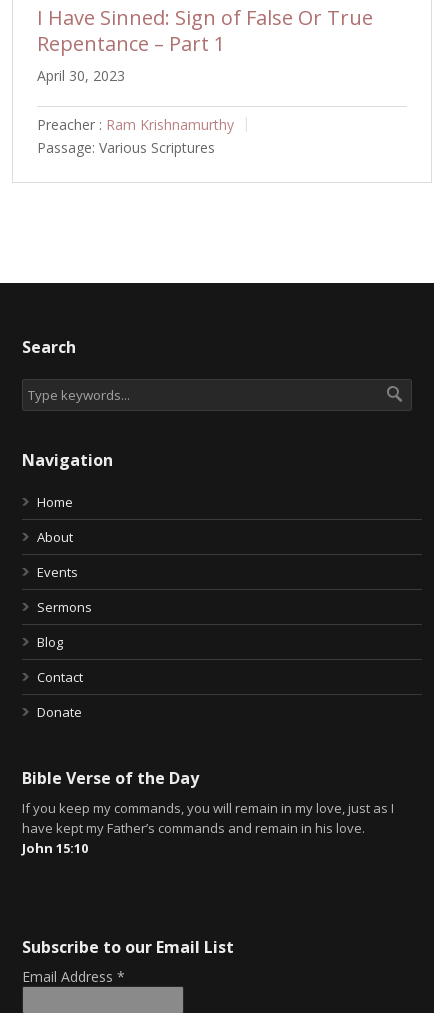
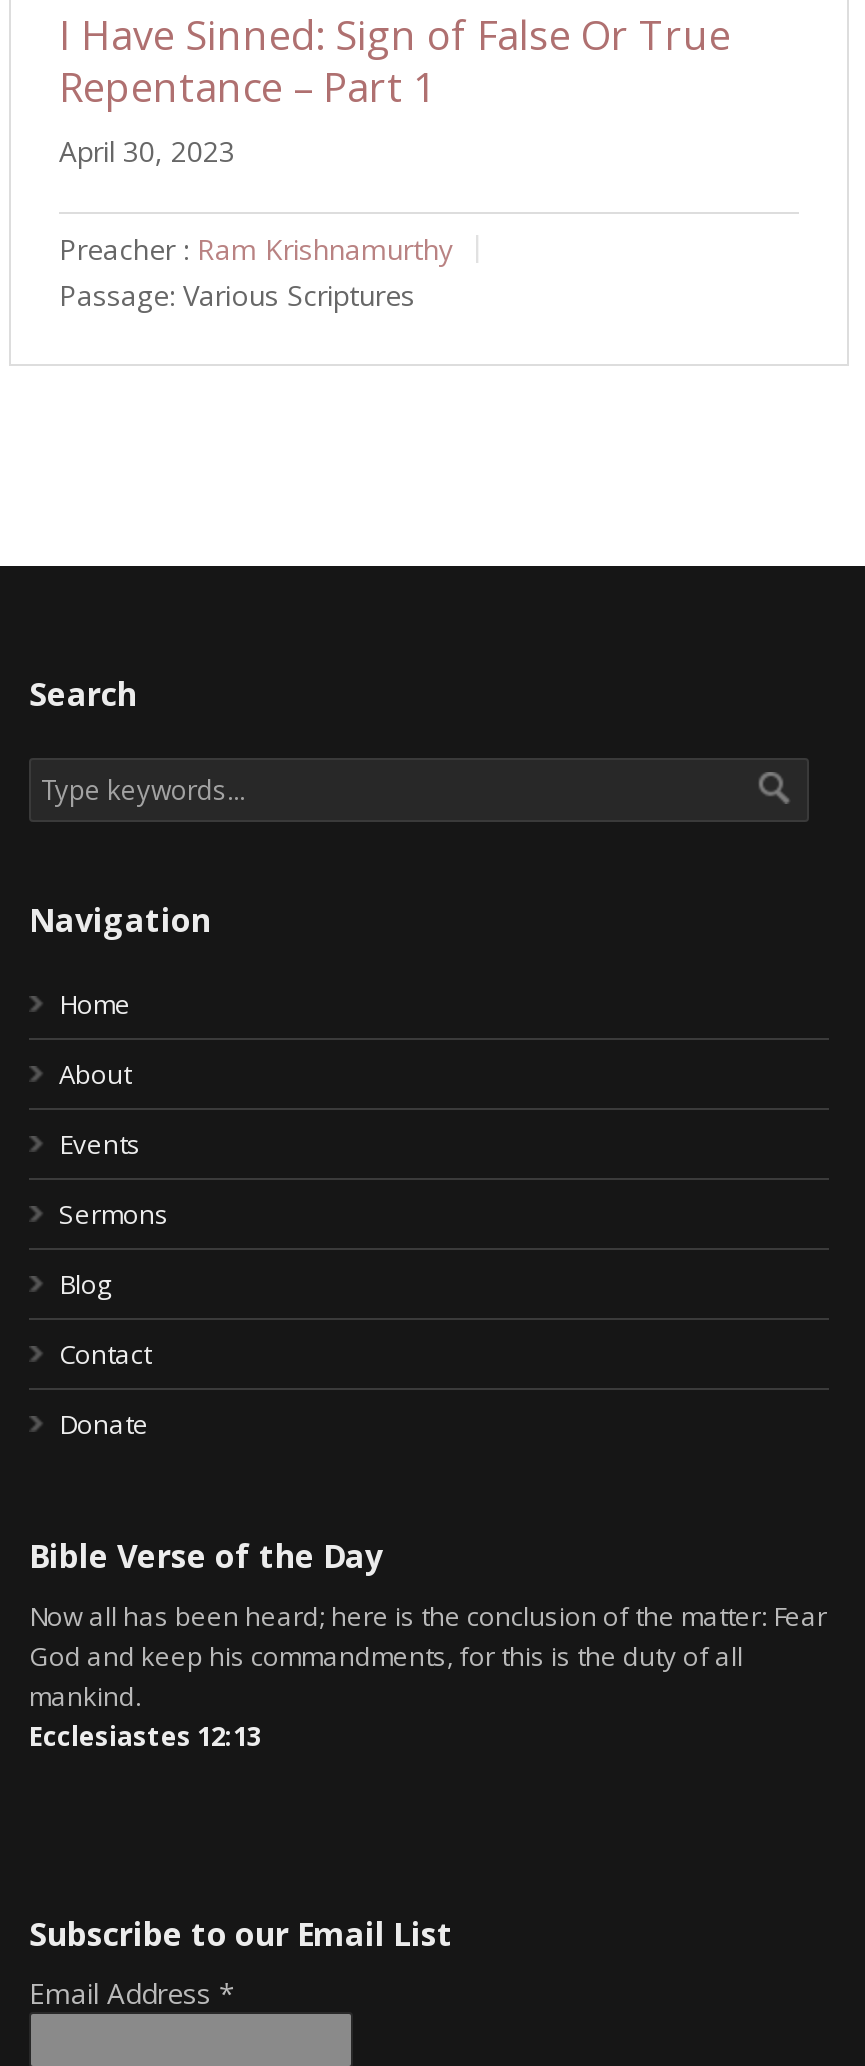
[22,799,394,857] If you keep my commands, you will remain in my love, just as I | have kept my Father’s commands and remain in his love. | John 15:10 -> [29,1597,827,1753] Now all has been heard; here is the conclusion of the matter: Fear | God and keep his commandments, for this is the duty of all | mankind. | Ecclesiastes 12:13

